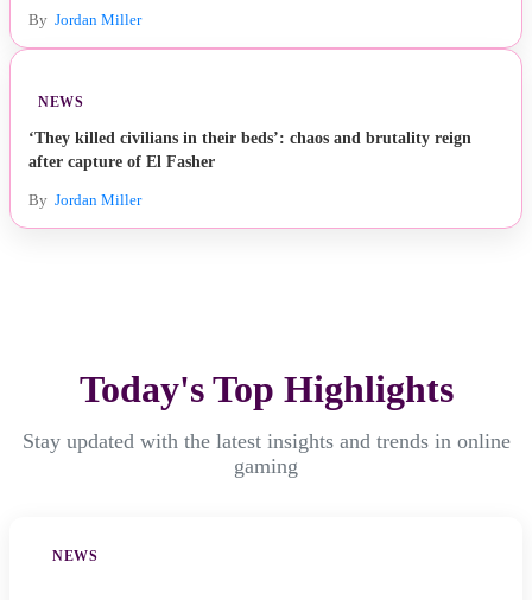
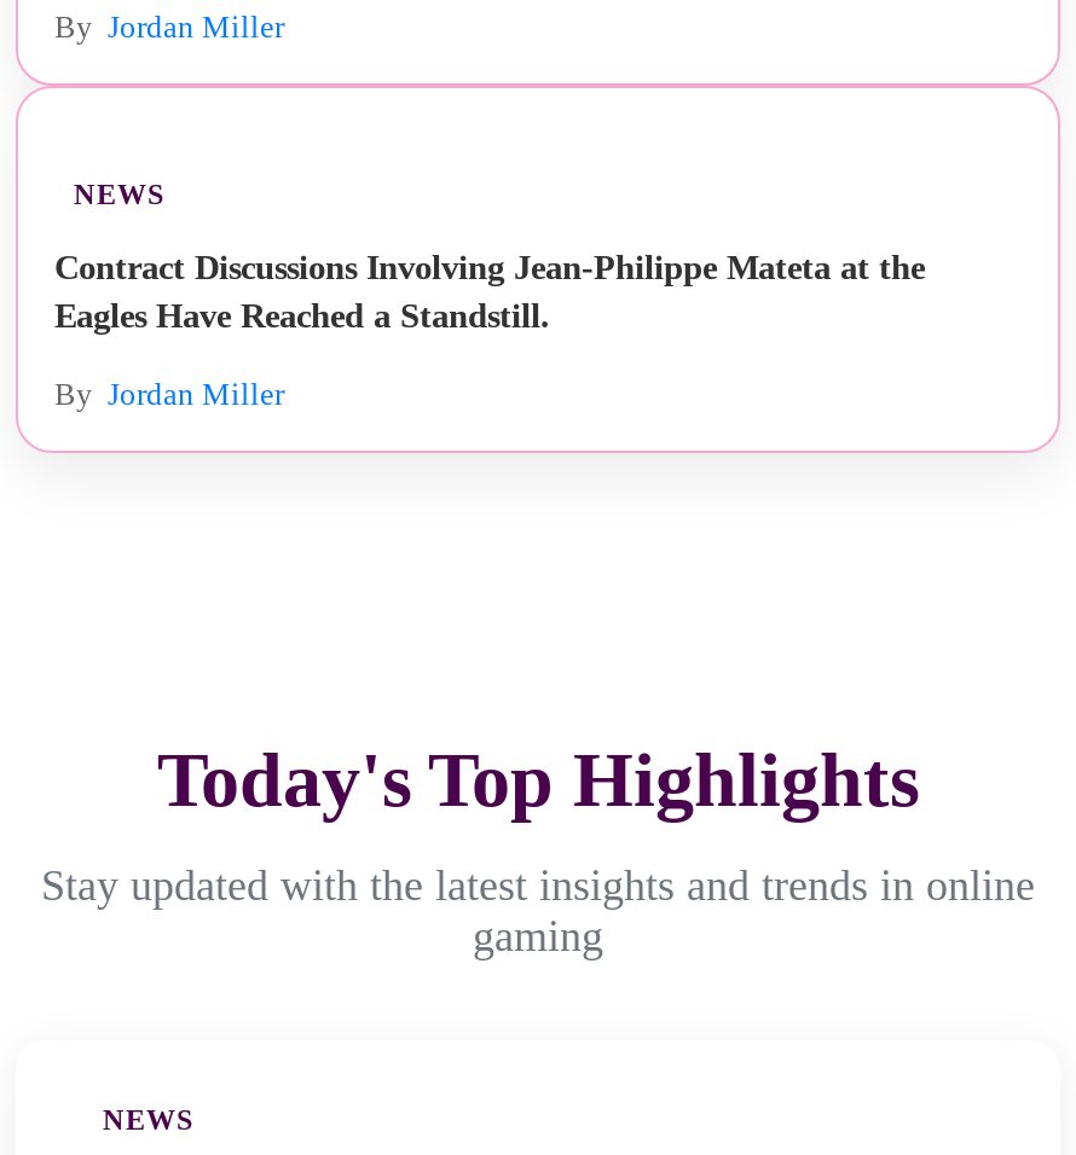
[28,128,471,171] ‘They killed civilians in their beds’: chaos and brutality reign | after capture of El Fasher -> [54,248,925,335] Contract Discussions Involving Jean-Philippe Mateta at the | Eagles Have Reached a Standstill.

